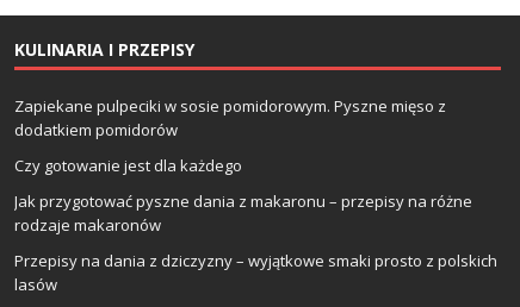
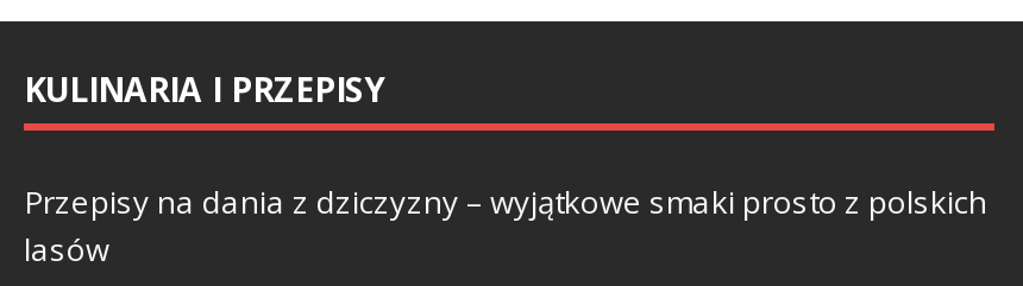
[14,96,472,236] Zapiekane pulpeciki w sosie pomidorowym. Pyszne mięso z | dodatkiem pomidorów | Czy gotowanie jest dla każdego | Jak przygotować pyszne dania z makaronu – przepisy na różne | rodzaje makaronów -> none

